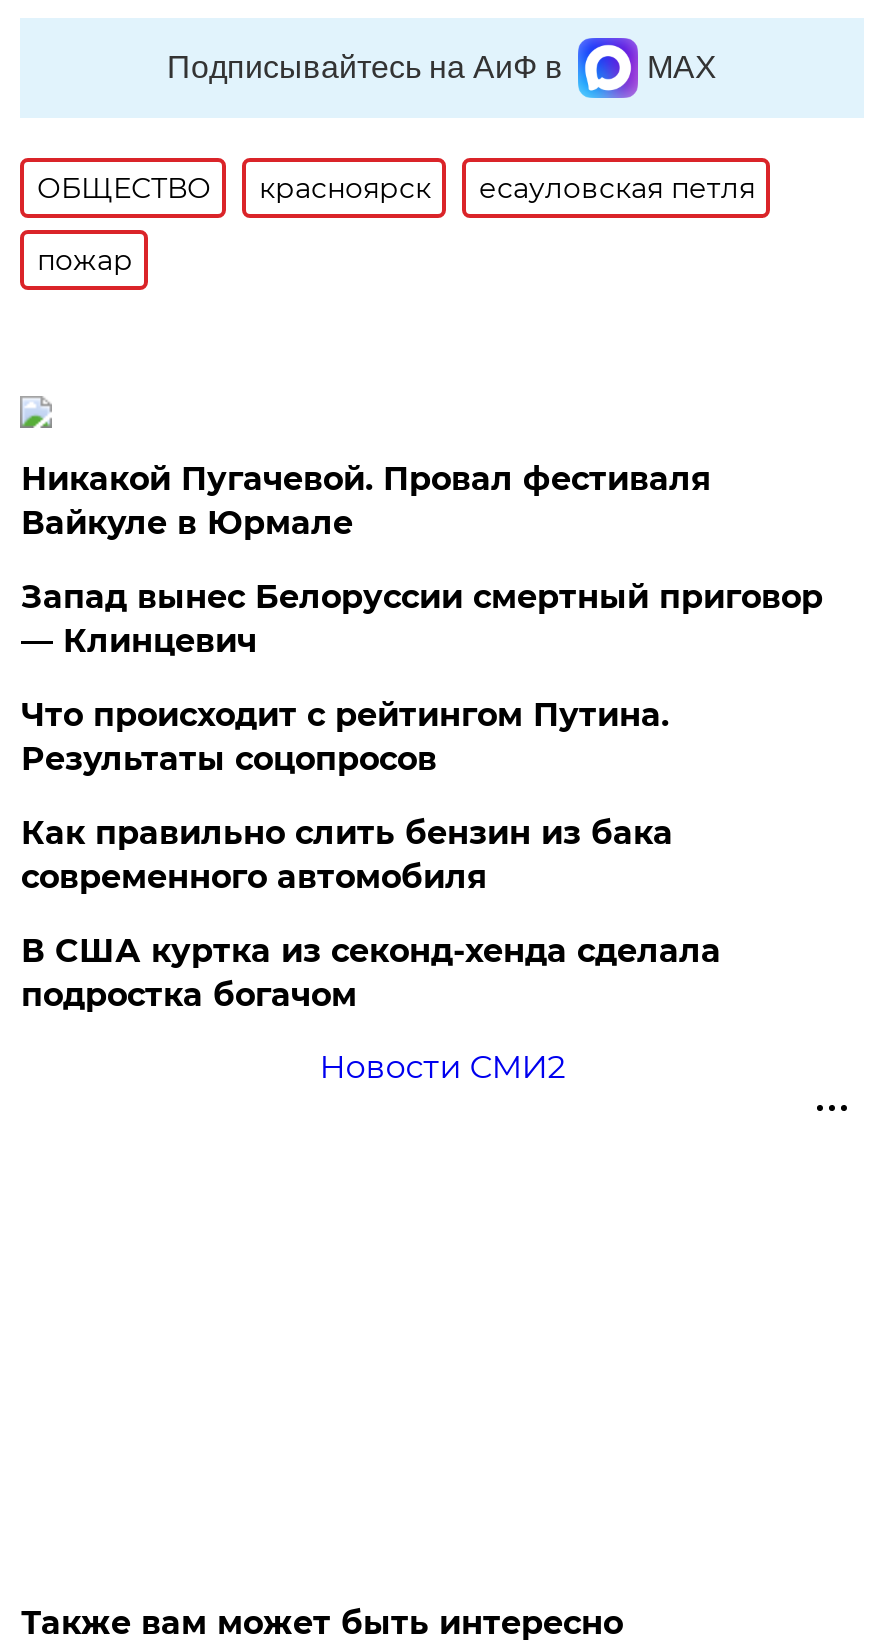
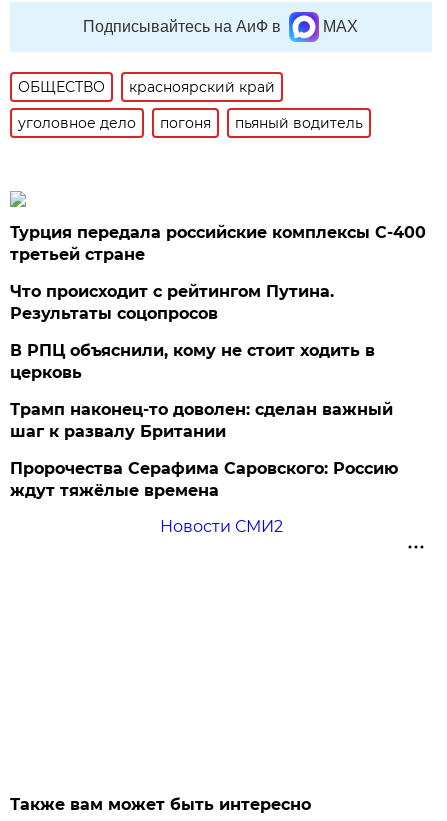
[37,171,755,279] красноярск | есауловская петля | пожар -> [18,78,363,132] красноярский край | уголовное дело | погоня | пьяный водитель
[21,461,823,661] Никакой Пугачевой. Провал фестиваля | Вайкуле в Юрмале | Запад вынес Белоруссии смертный приговор | — Клинцевич -> [10,223,426,264] Турция передала российские комплексы С-400 | третьей стране
moved [21,697,669,779] -> [10,282,334,323]: Что происходит с рейтингом Путина. | Результаты соцопросов
[21,815,721,1015] Как правильно слить бензин из бака | современного автомобиля | В США куртка из секонд-хенда сделала | подростка богачом -> [10,341,398,500] В РПЦ объяснили, кому не стоит ходить в | церковь | Трамп наконец-то доволен: сделан важный | шаг к развалу Британии | Пророчества Серафима Саровского: Россию | ждут тяжёлые времена

